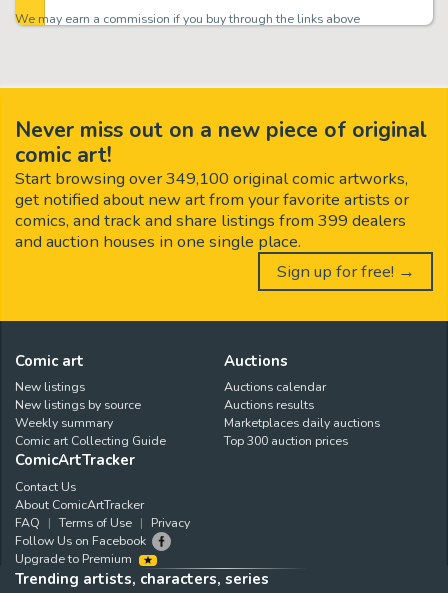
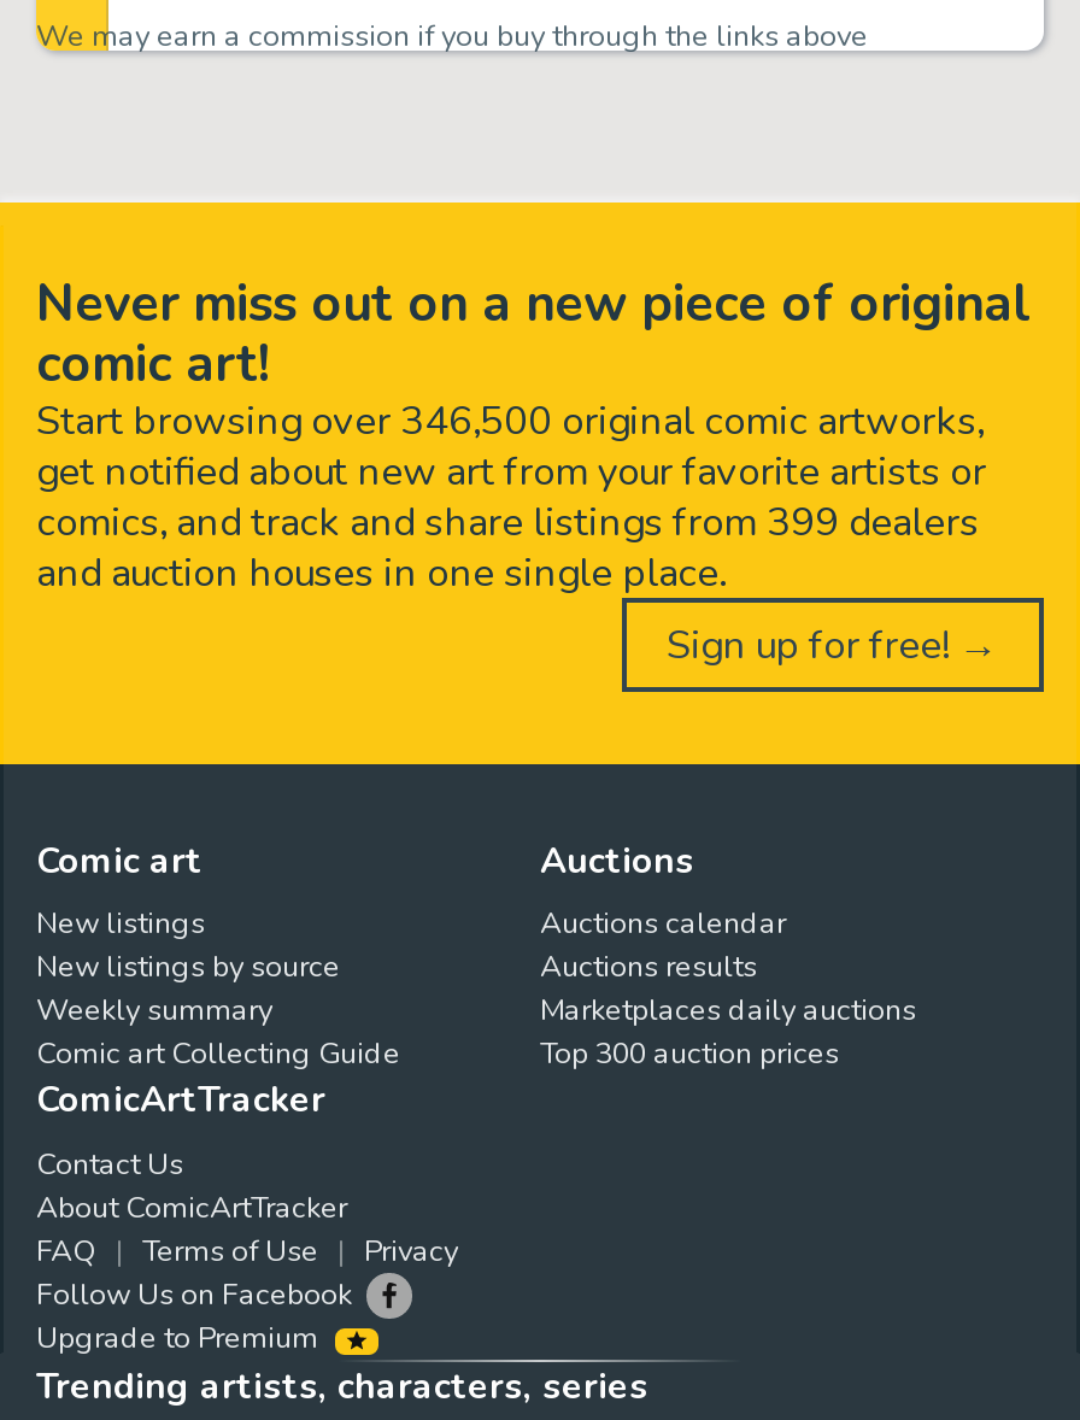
[15,167,408,190] Start browsing over 349,100 original comic artworks, -> [36,394,984,449] Start browsing over 346,500 original comic artworks,

